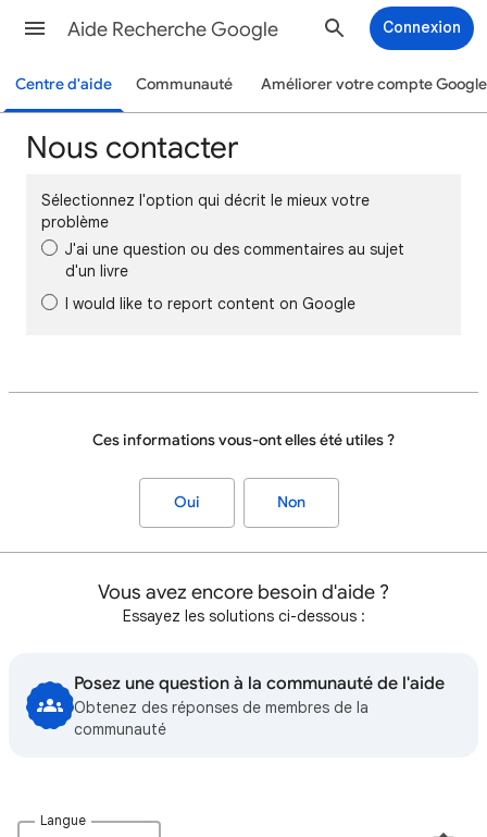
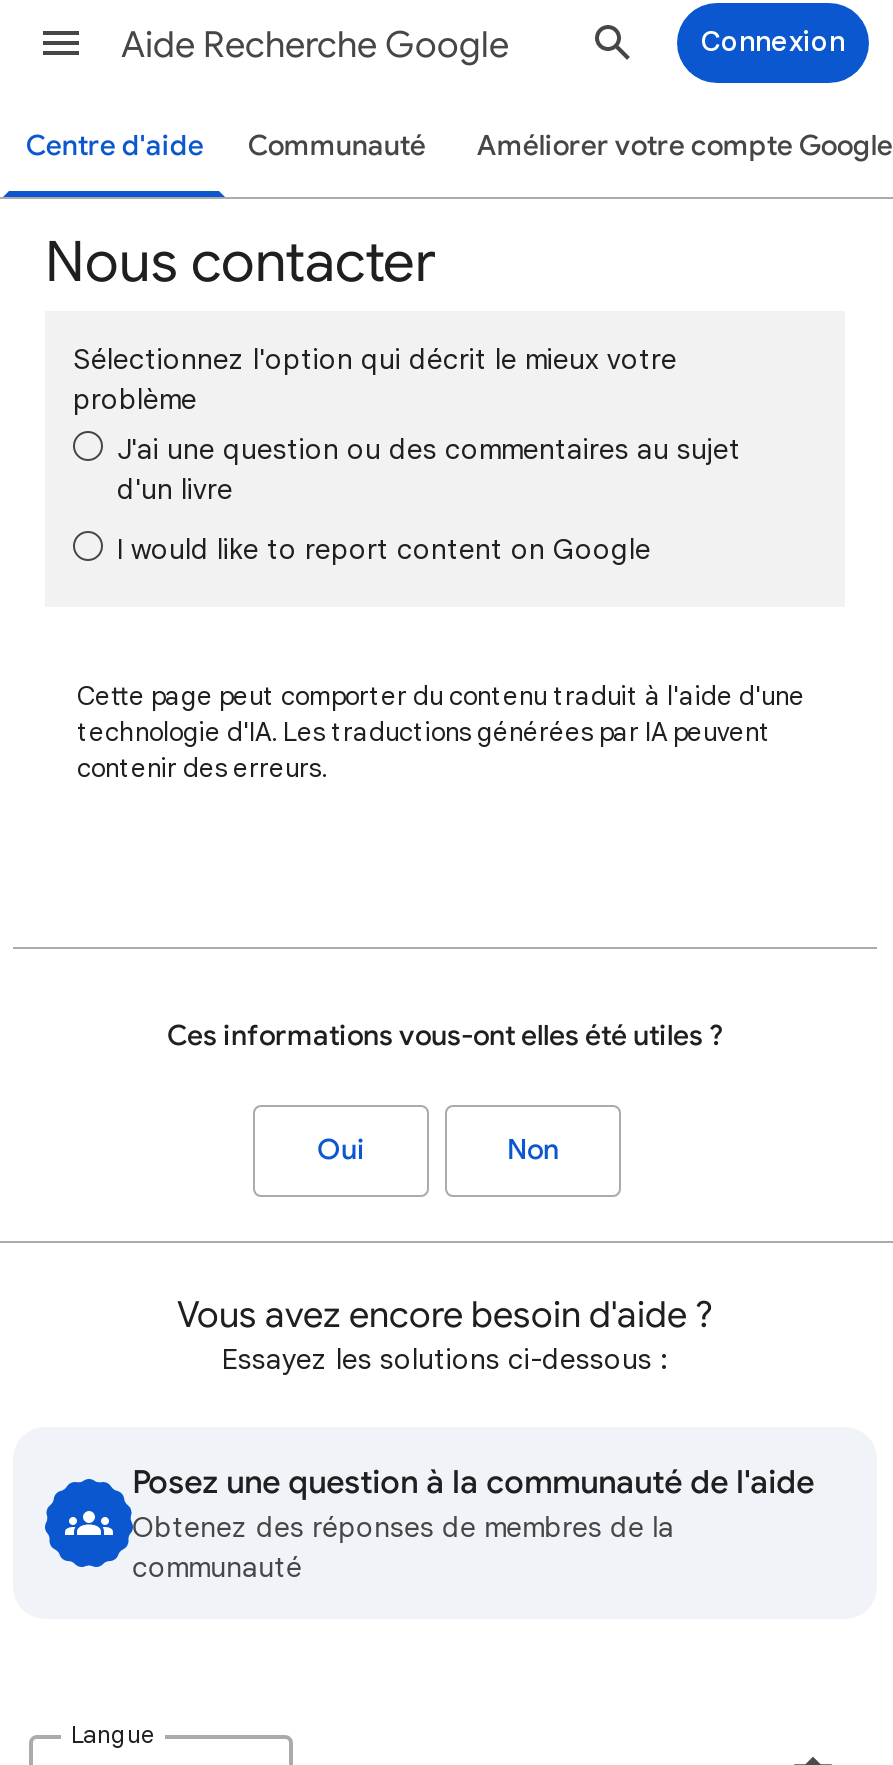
none -> [77,679,805,785] Cette page peut comporter du contenu traduit à l'aide d'une | technologie d'IA. Les traductions générées par IA peuvent | contenir des erreurs.

